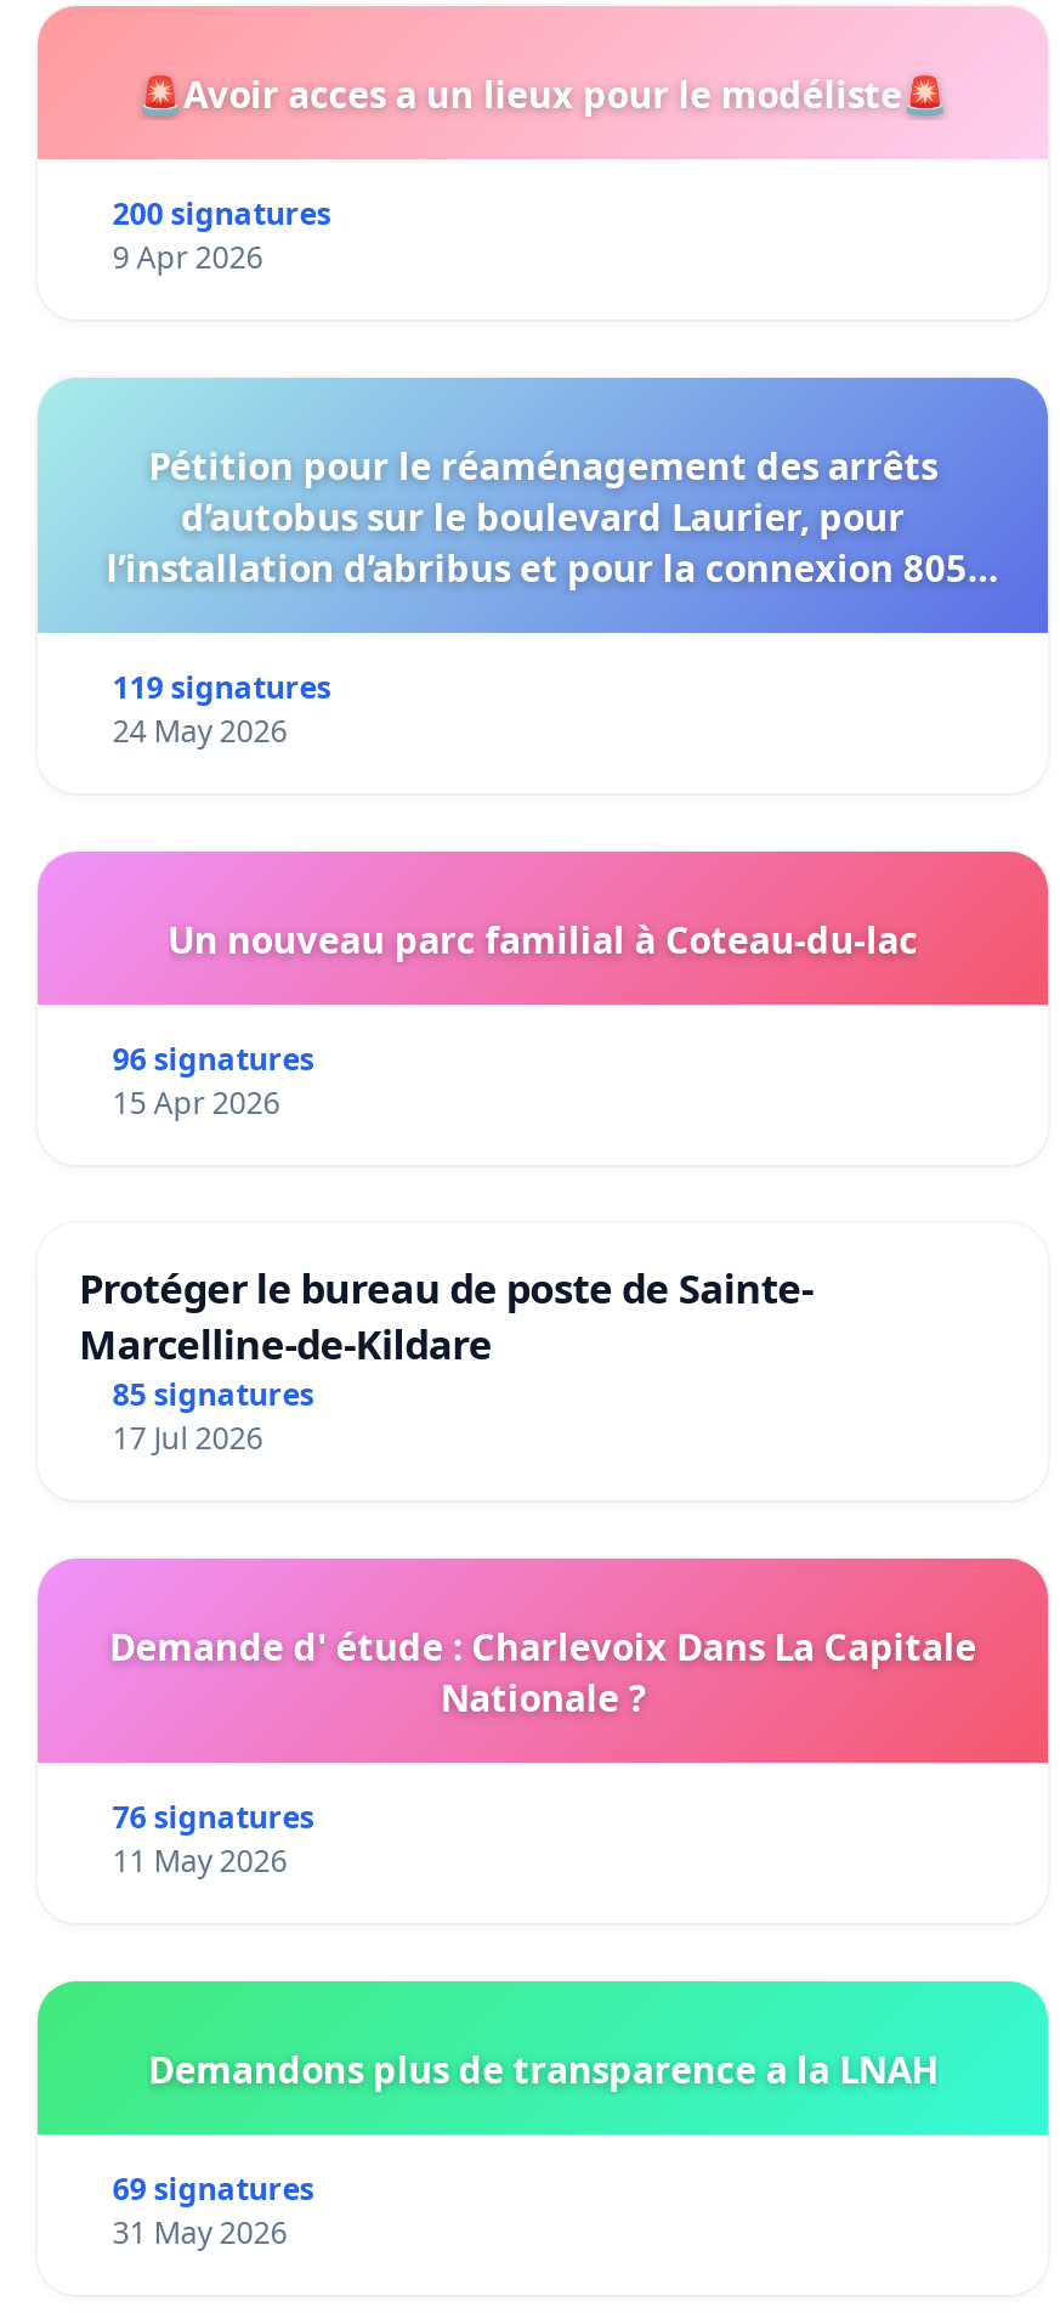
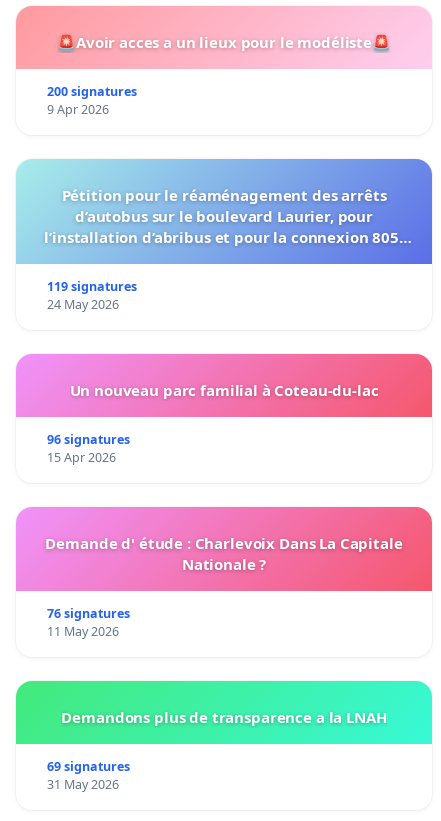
[79,1260,813,1459] Protéger le bureau de poste de Sainte- | Marcelline-de-Kildare | 85 signatures | 17 Jul 2026 -> none

